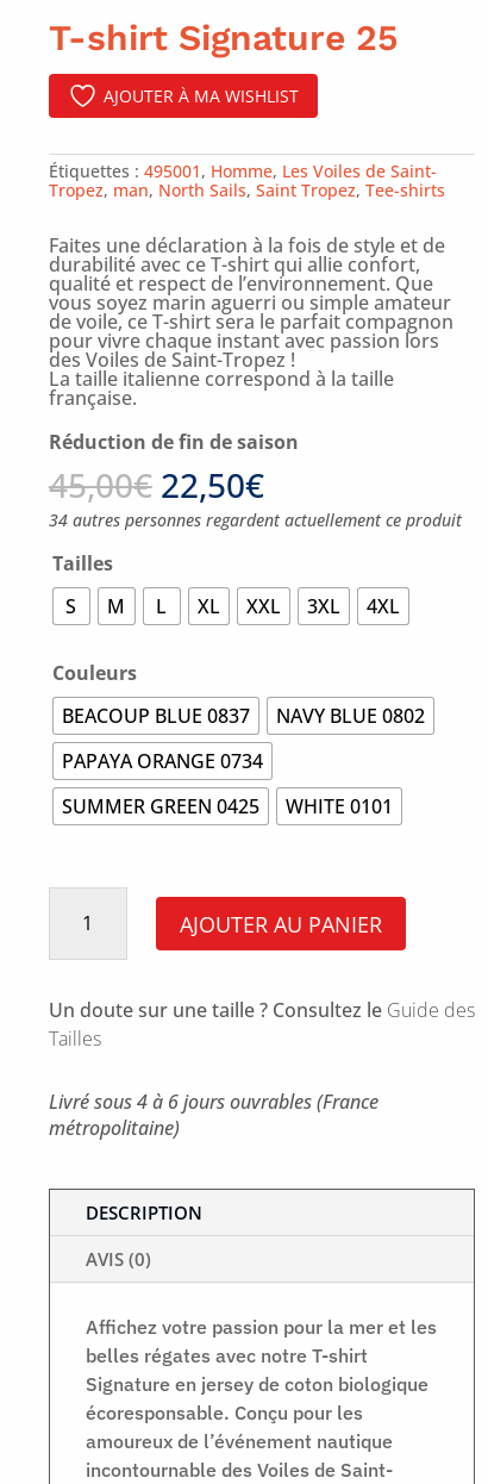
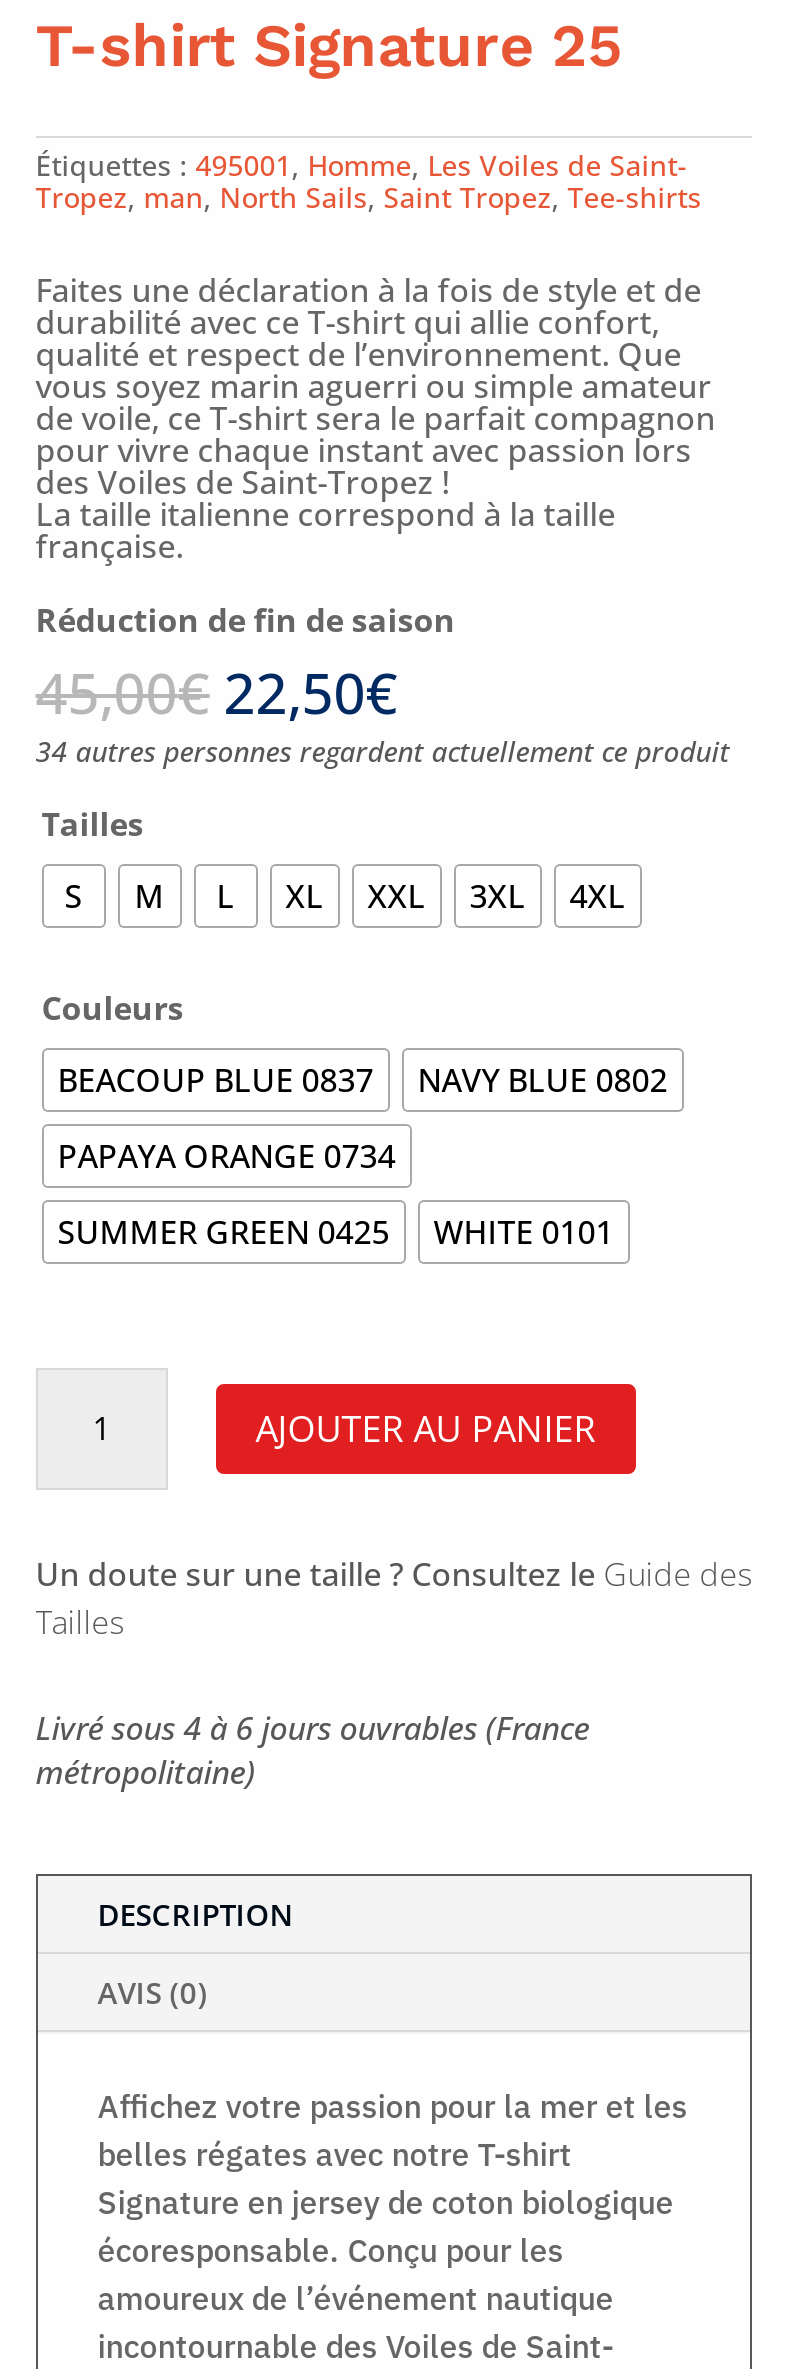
[103,85,299,107] AJOUTER À MA WISHLIST -> none

